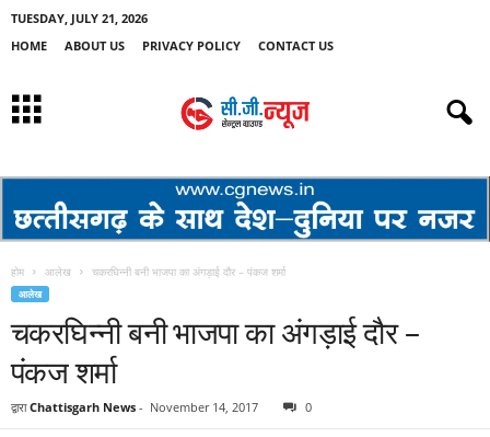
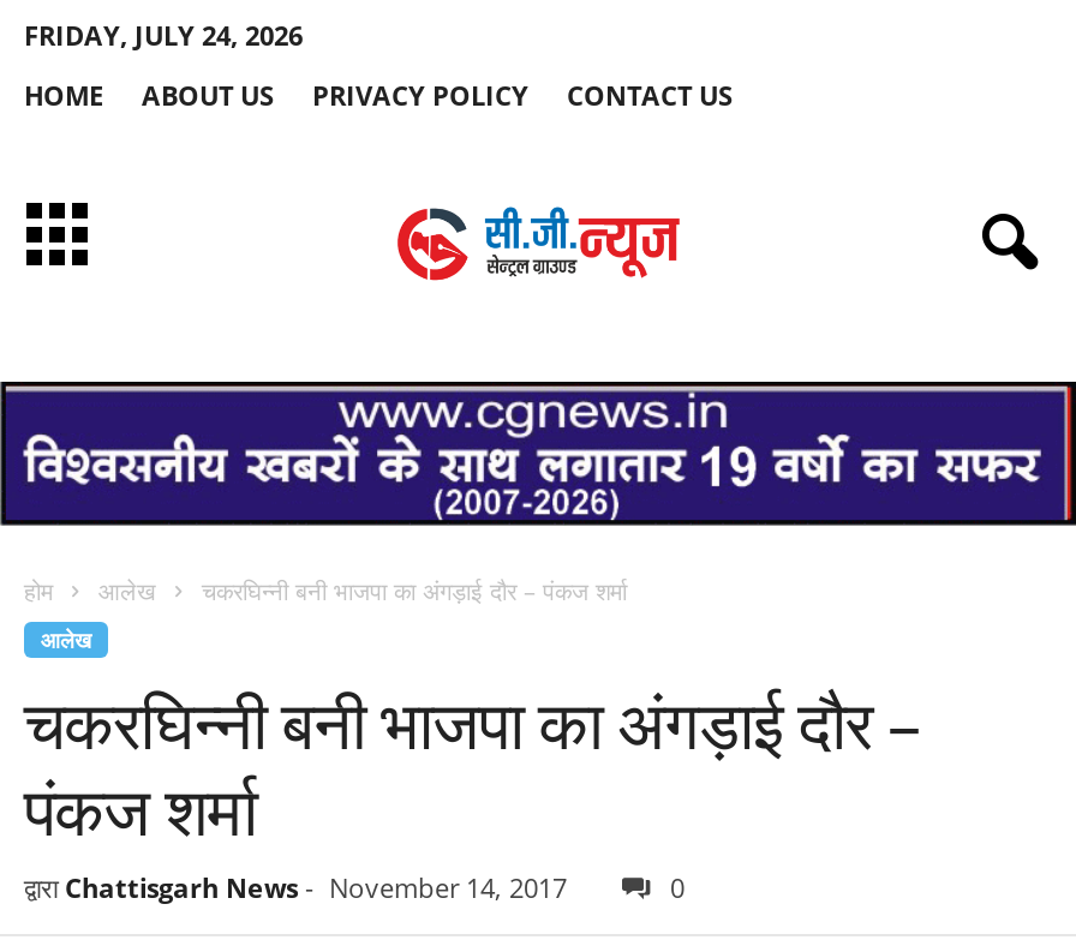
[11,10,148,26] TUESDAY, JULY 21, 2026 -> [24,17,303,53] FRIDAY, JULY 24, 2026
[3,176,487,241] [image] -> [7,379,1069,526] [image]

